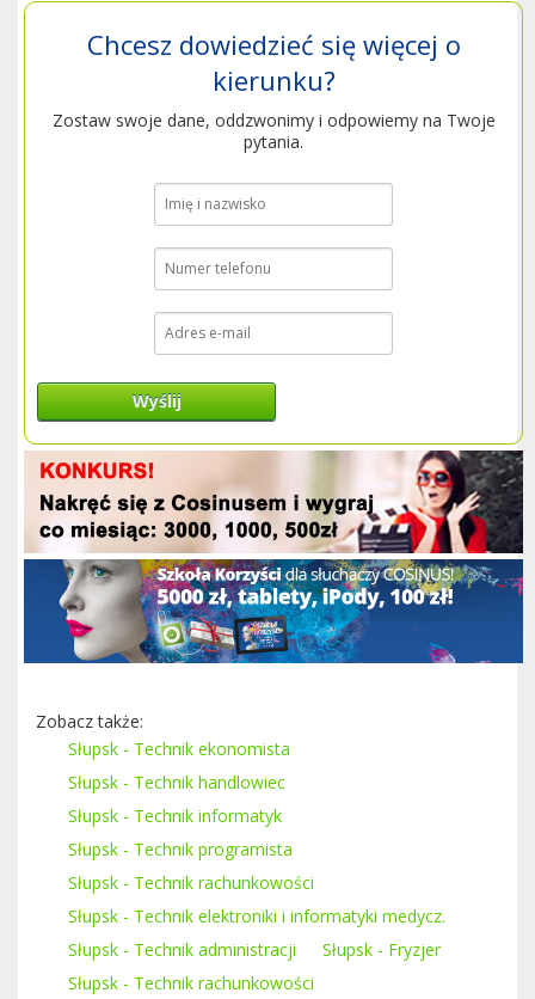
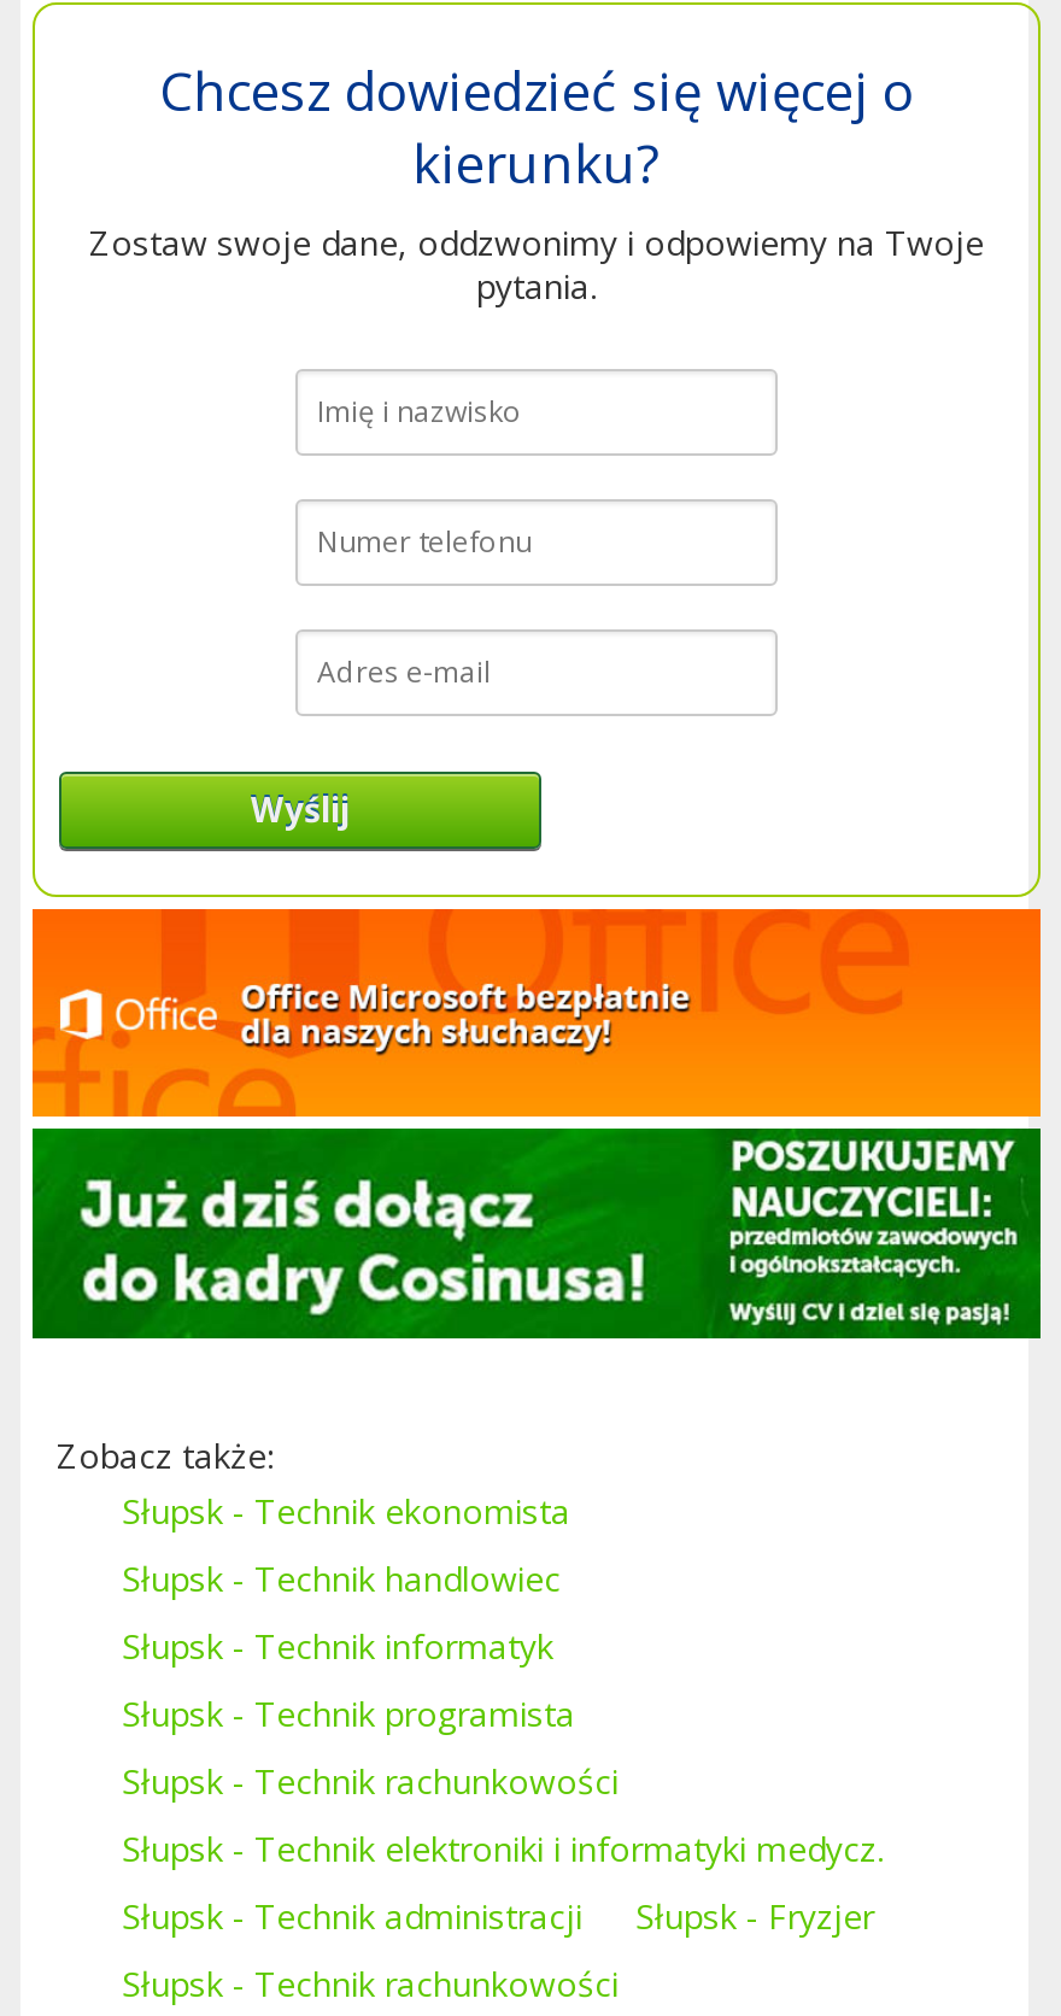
[23,449,524,664] [image] -> [30,907,1043,1341] [image]

